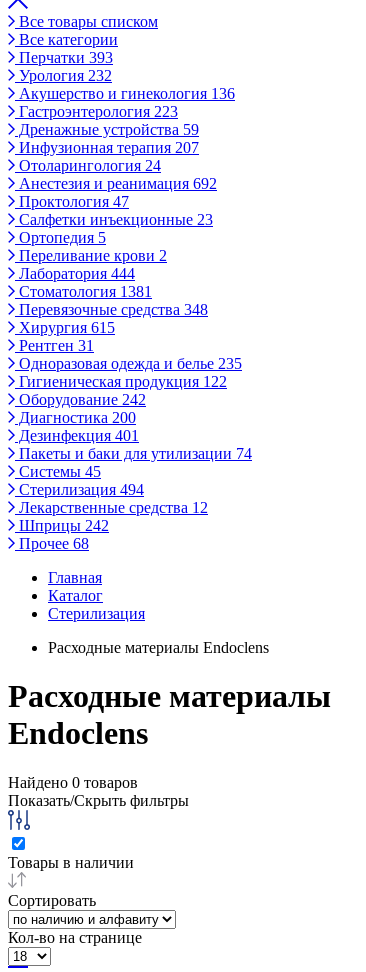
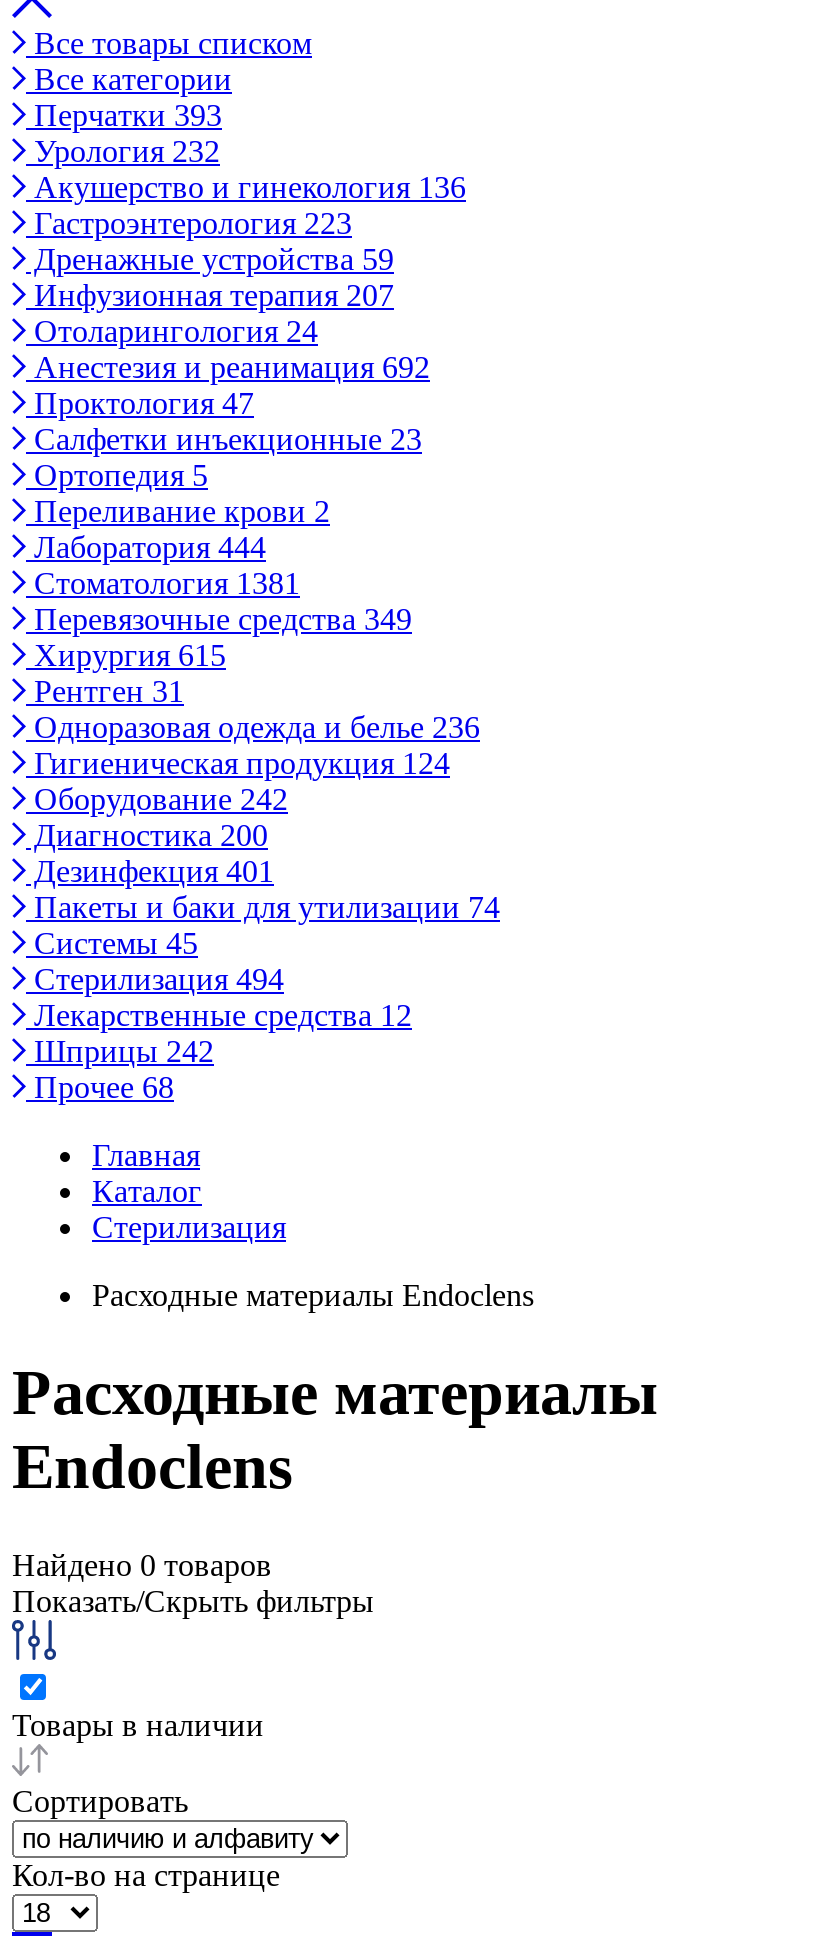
[15,301,208,318] Перевязочные средства 348 -> [26,602,412,636] Перевязочные средства 349
[15,355,242,372] Одноразовая одежда и белье 235 -> [26,710,480,744] Одноразовая одежда и белье 236
[15,373,227,390] Гигиеническая продукция 122 -> [26,746,450,780] Гигиеническая продукция 124

